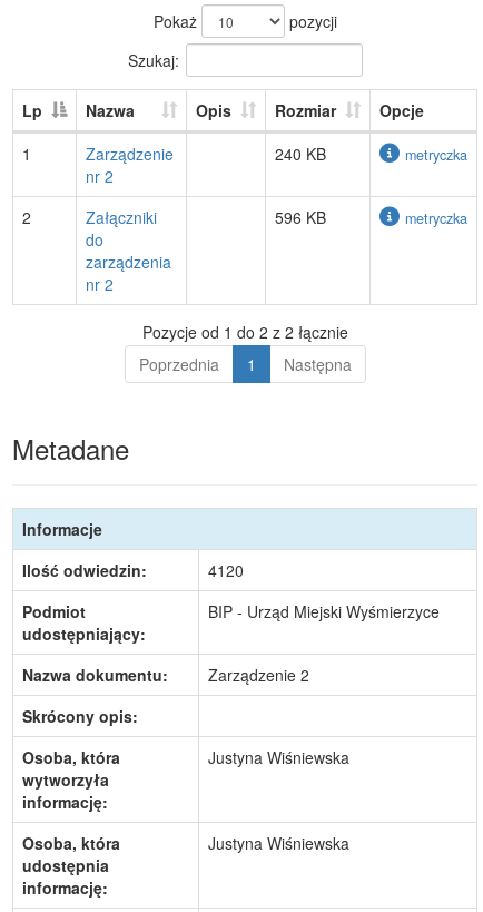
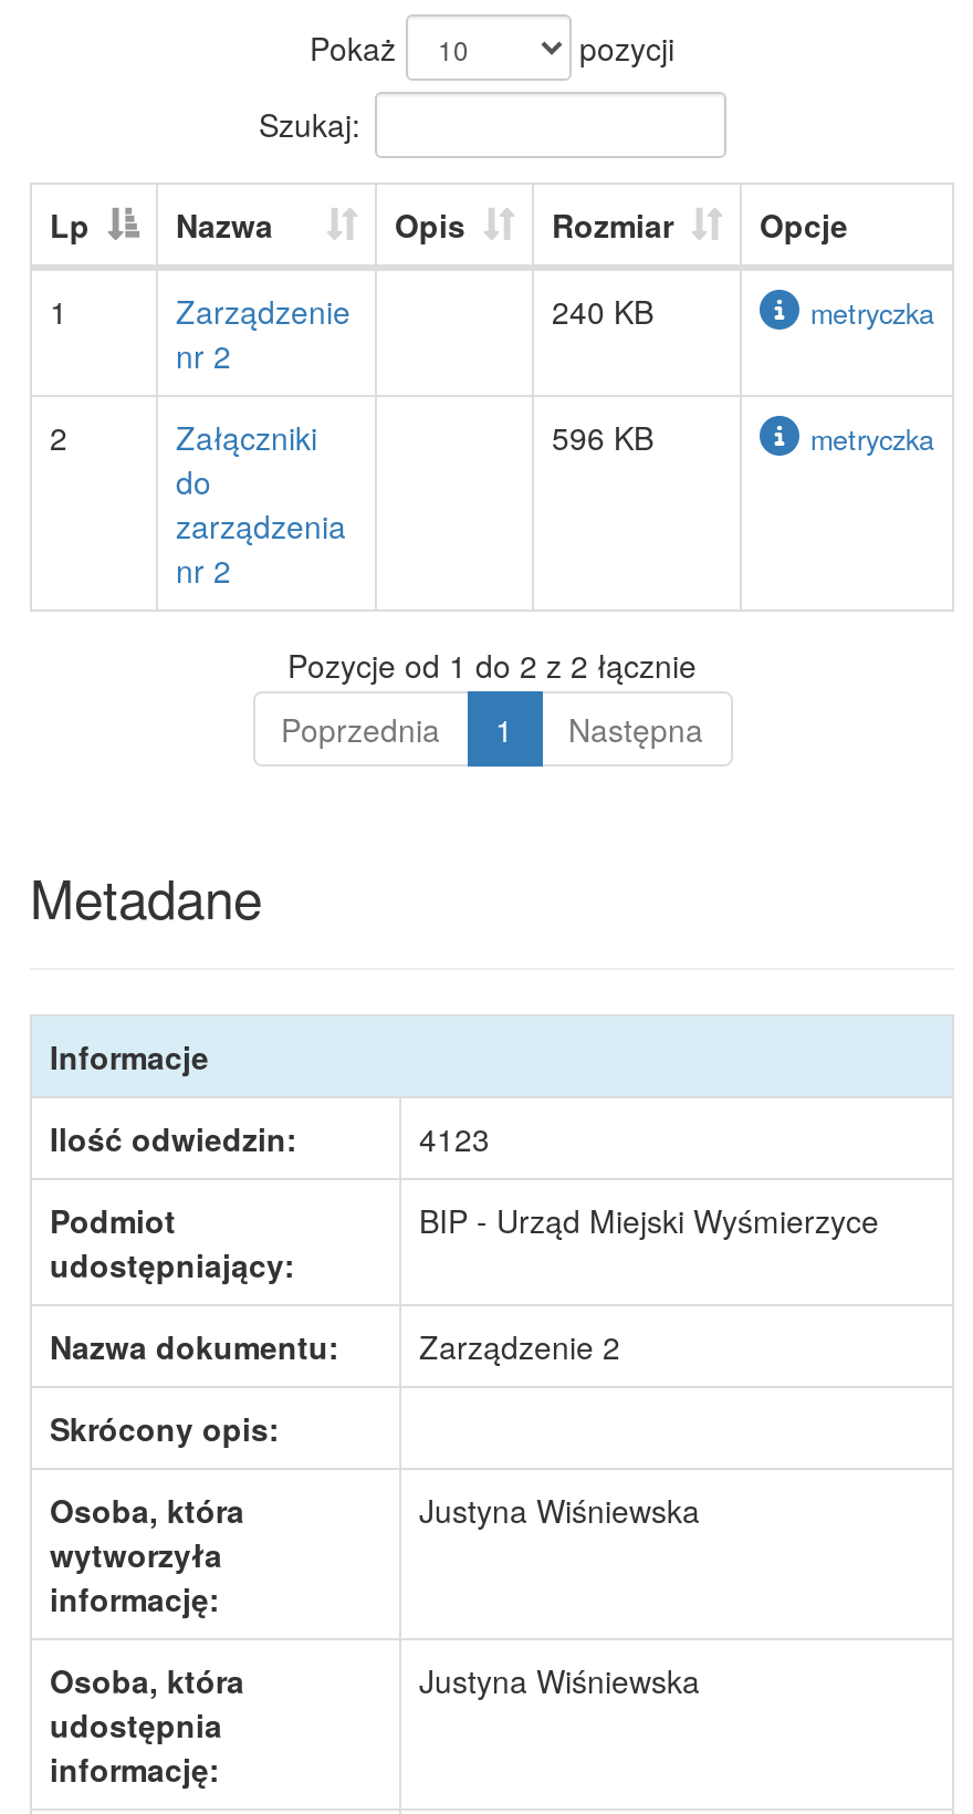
[208,559,244,581] 4120 -> [419,1116,490,1160] 4123

